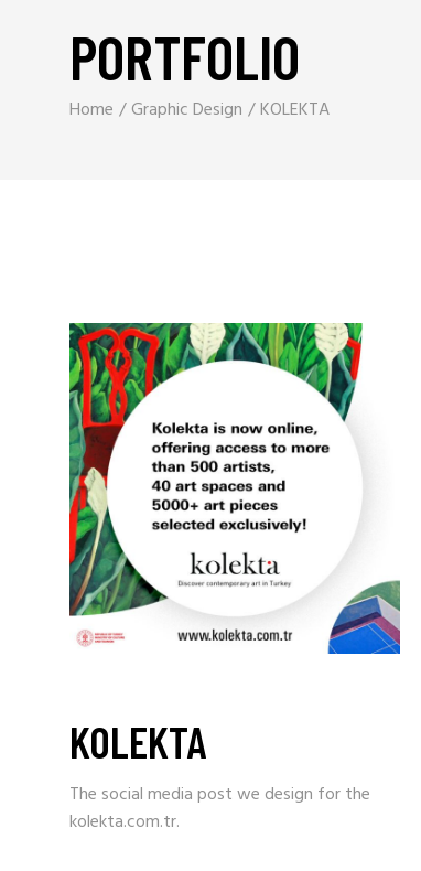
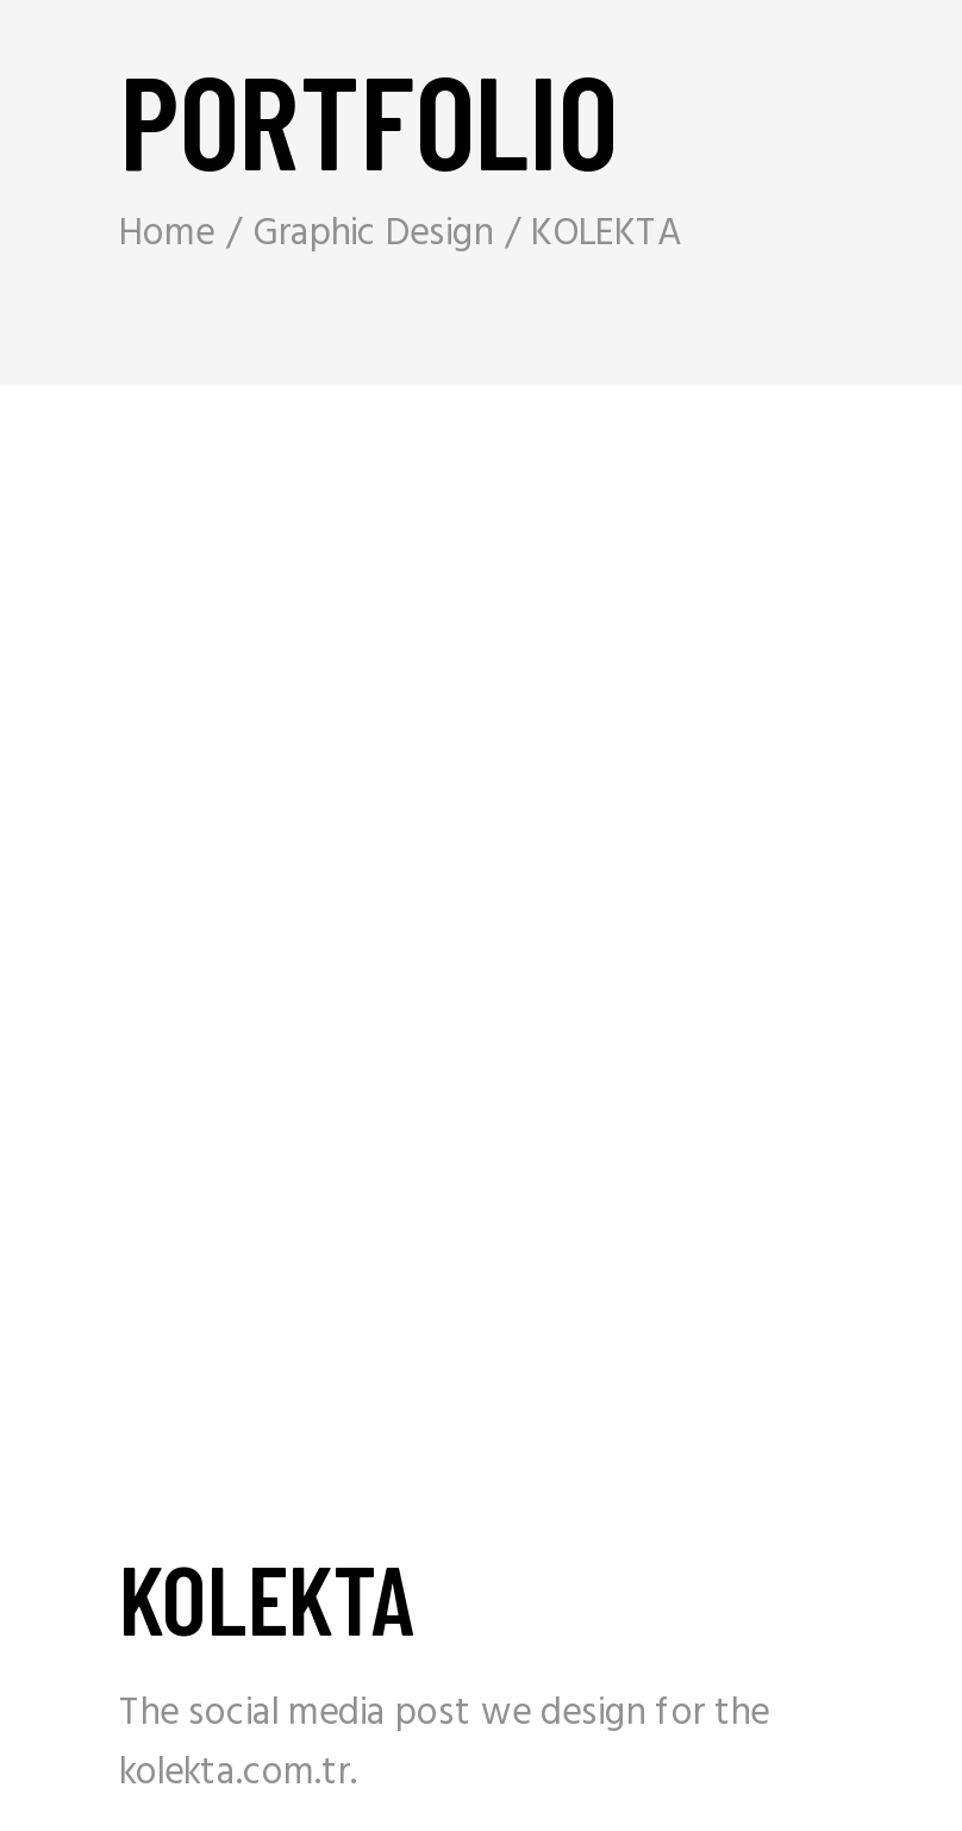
[68,322,401,655] [image] -> none

